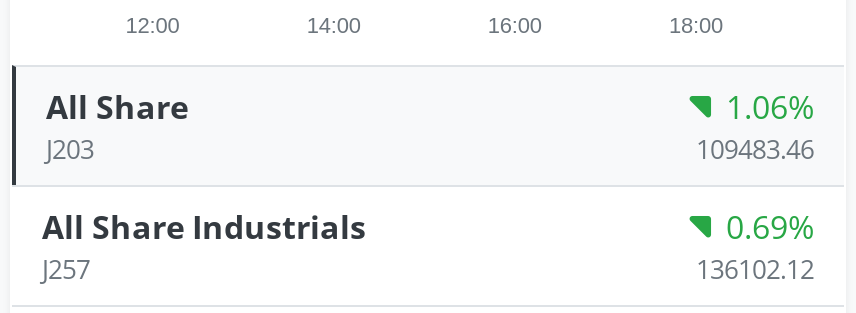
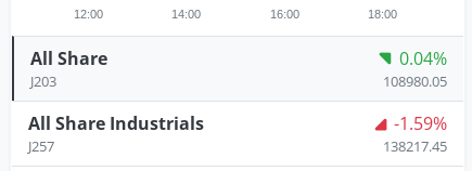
[718,85,814,129] 1.06% -> [395,47,447,71] 0.04%
[696,131,814,167] 109483.46 -> [383,72,447,91] 108980.05
[718,205,814,249] 0.69% -> [390,112,447,136] -1.59%
[696,251,814,287] 136102.12 -> [383,137,447,156] 138217.45

